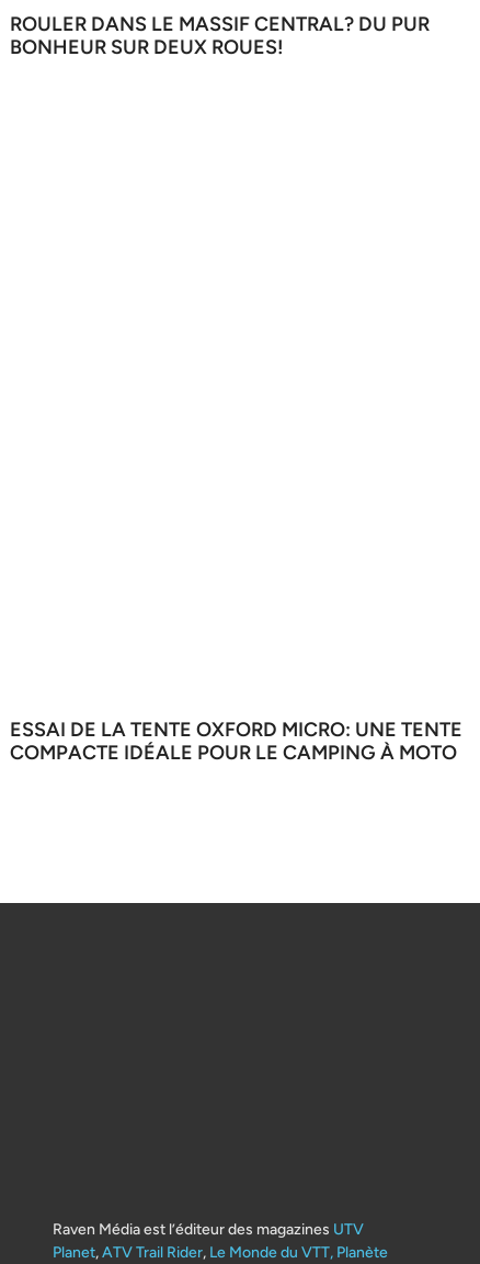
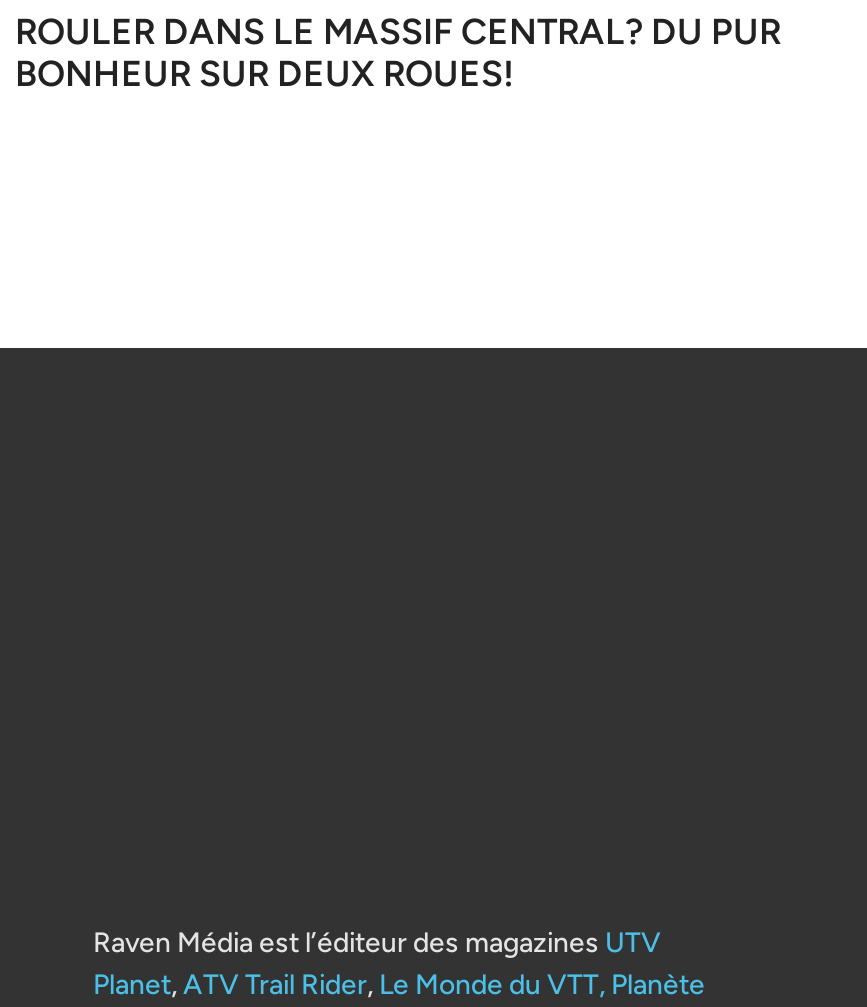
[10,717,462,764] ESSAI DE LA TENTE OXFORD MICRO: UNE TENTE | COMPACTE IDÉALE POUR LE CAMPING À MOTO -> none

